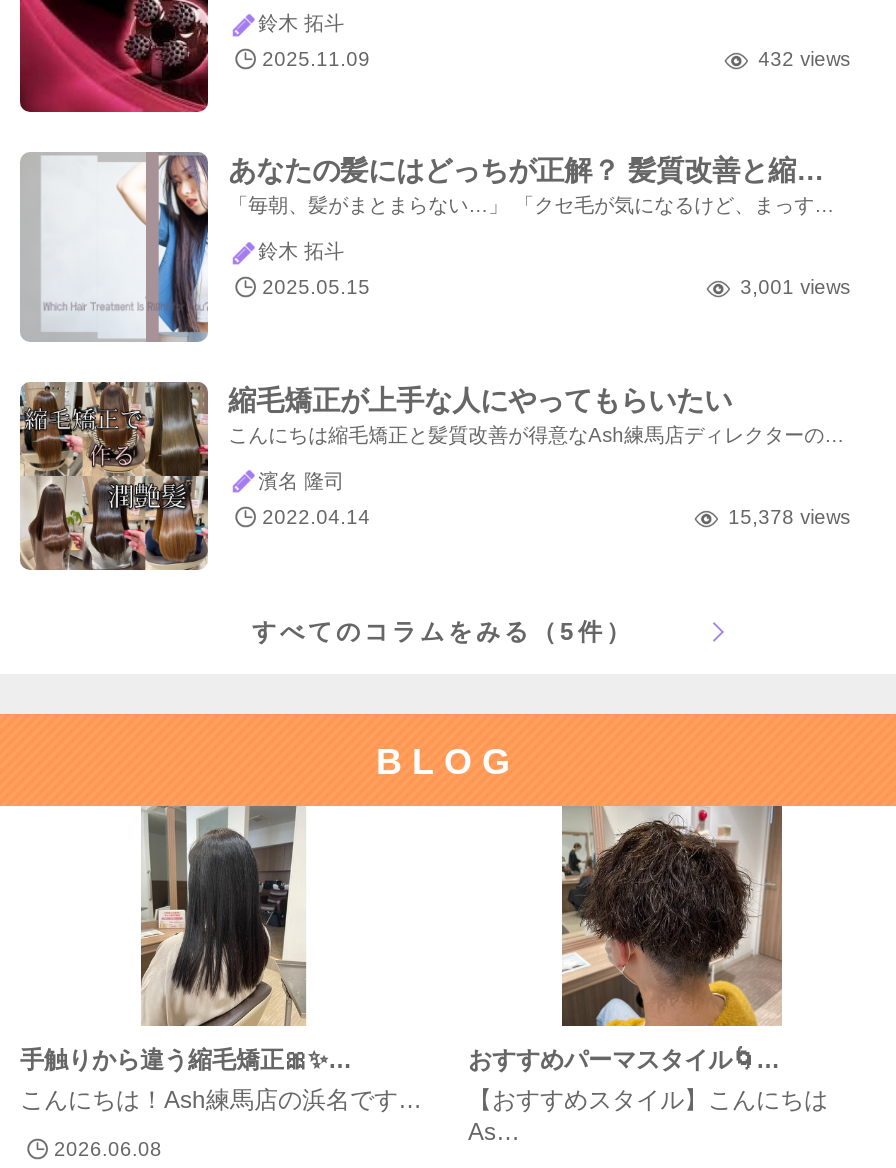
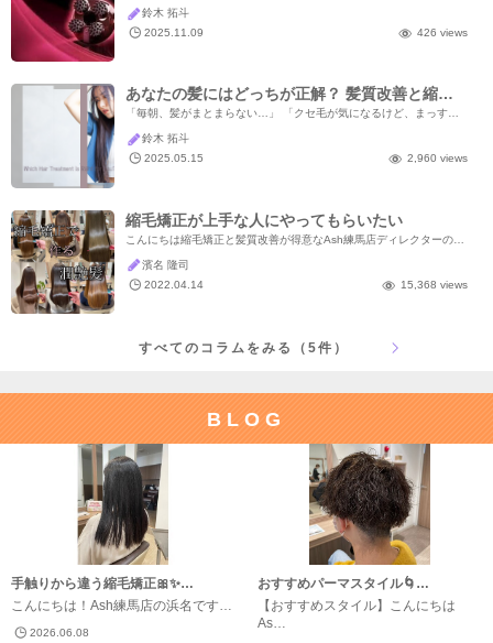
[758,49,850,71] 432 views -> [417,27,468,39] 426 views
[740,277,850,299] 3,001 views -> [407,152,468,165] 2,960 views
[728,505,850,527] 15,378 views -> [401,278,468,290] 15,368 views

